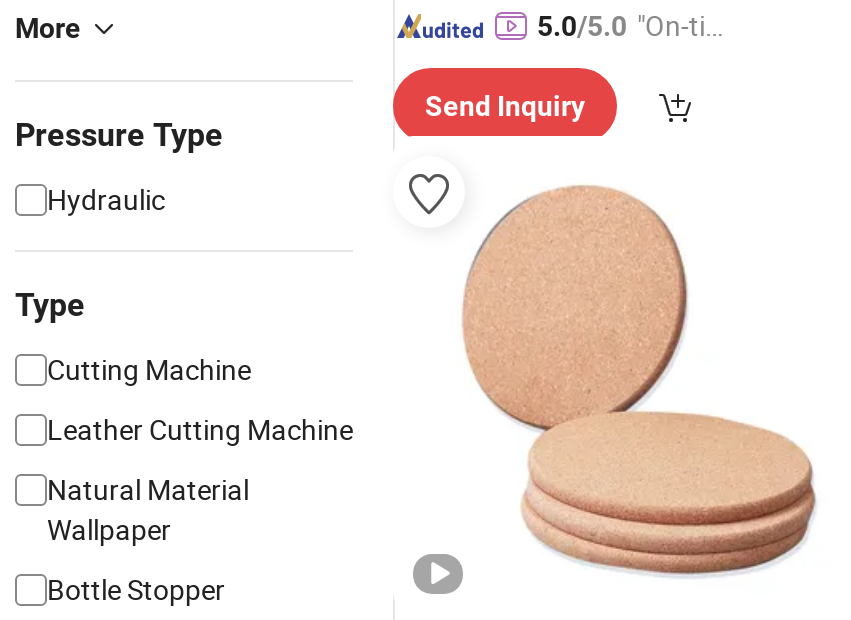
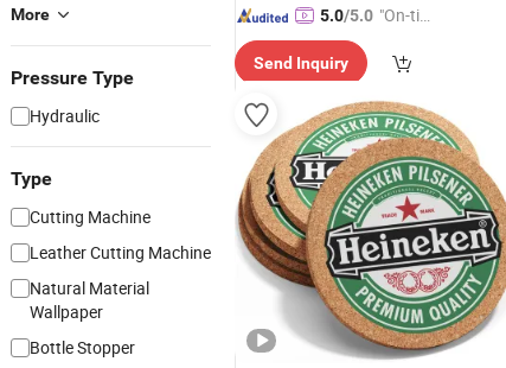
[395,174,845,610] [image] -> [236,100,502,360] [image]

